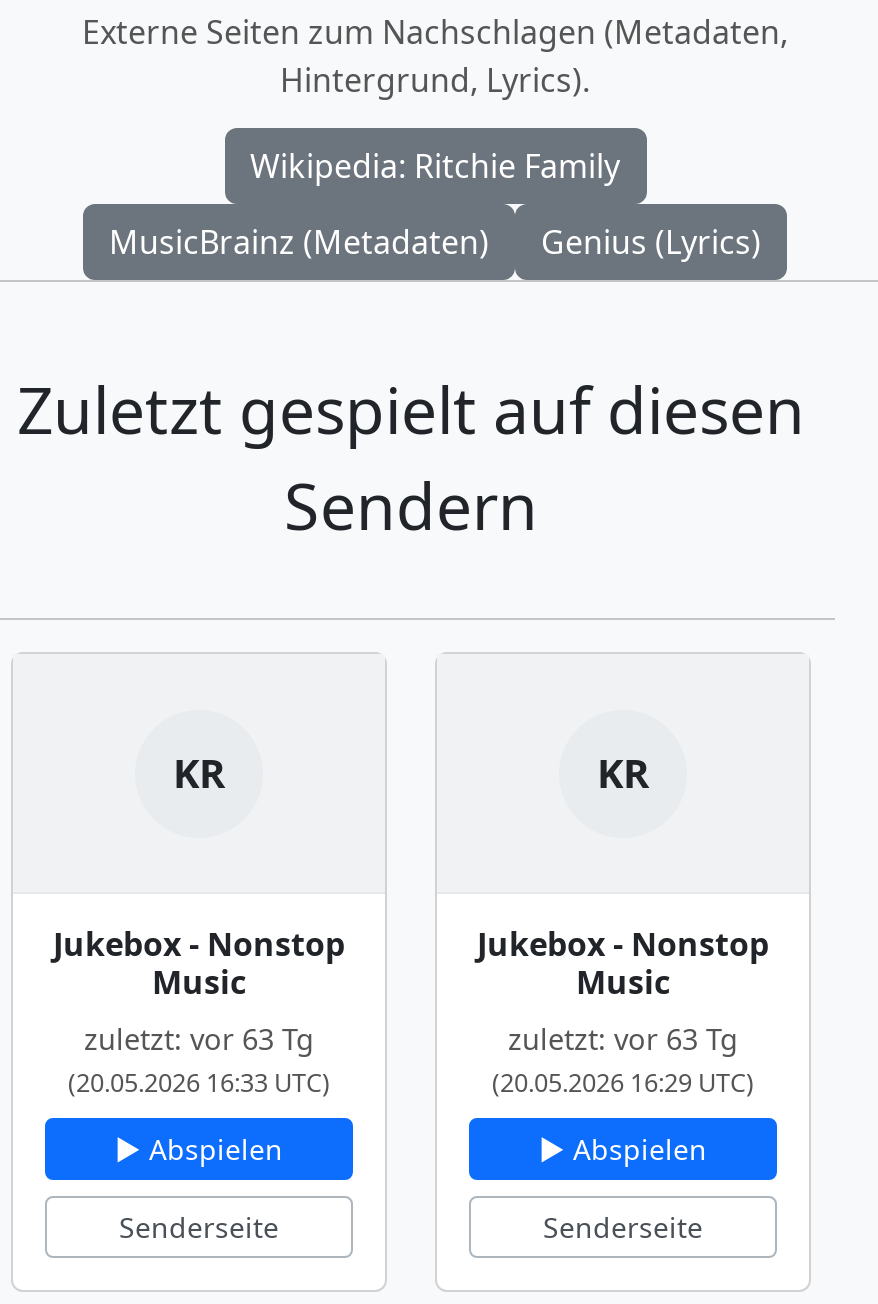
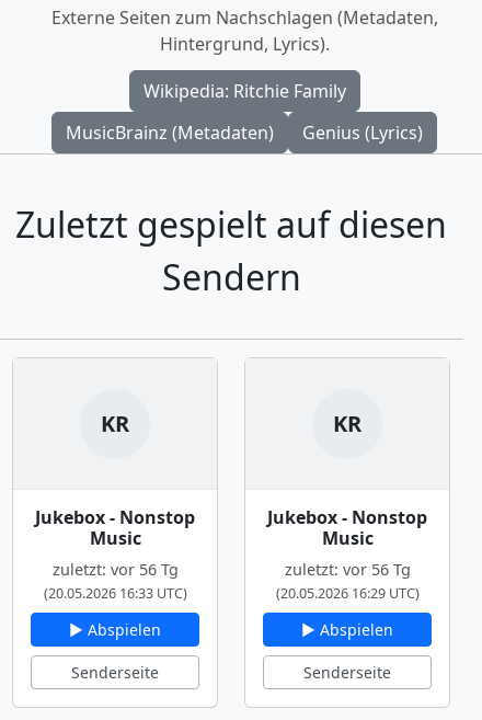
[84,1020,314,1058] zuletzt: vor 63 Tg -> [52,559,178,580] zuletzt: vor 56 Tg
[508,1020,738,1058] zuletzt: vor 63 Tg -> [284,559,410,580] zuletzt: vor 56 Tg

